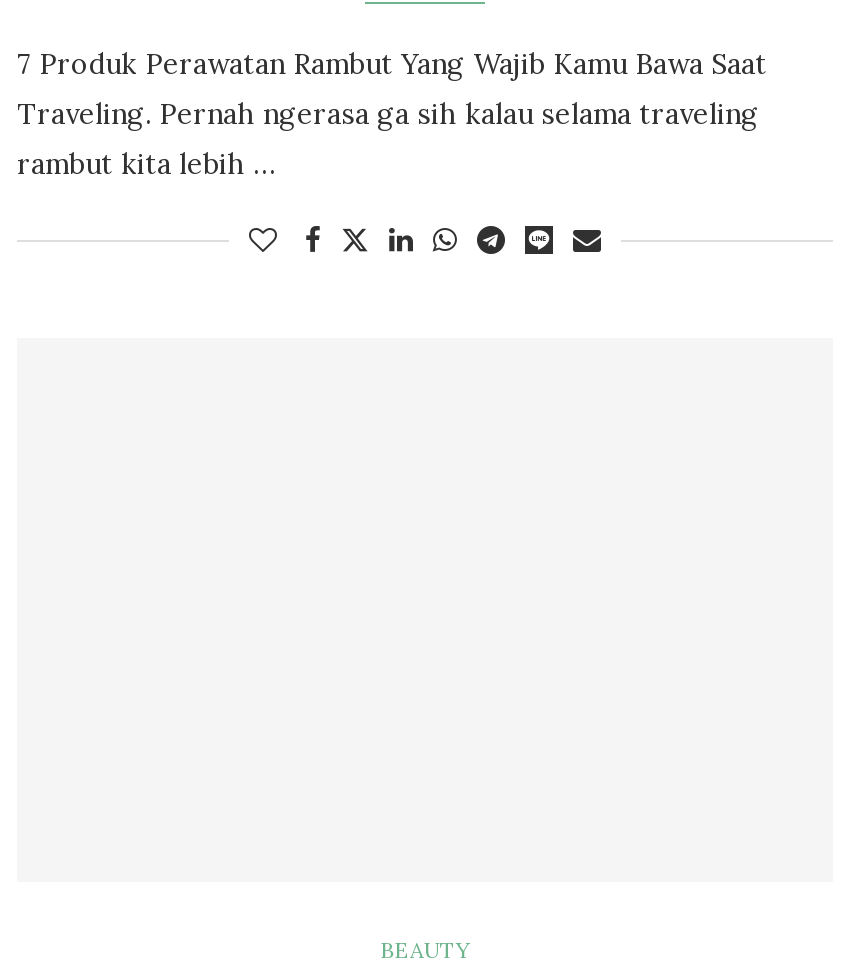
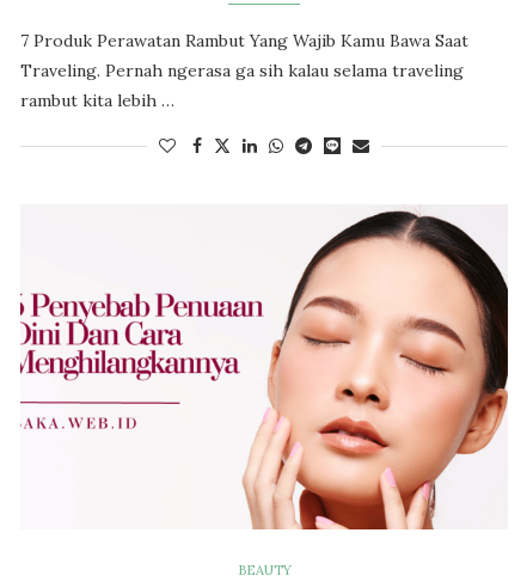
none -> [19,209,509,531] [image]

